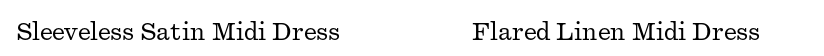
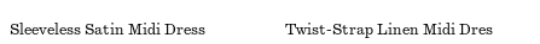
[472,20,760,44] Flared Linen Midi Dress -> [285,23,493,37] Twist-Strap Linen Midi Dres

